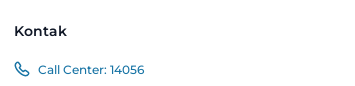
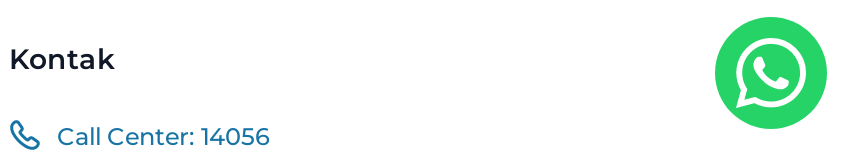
none -> [713,15,829,131] [image]

